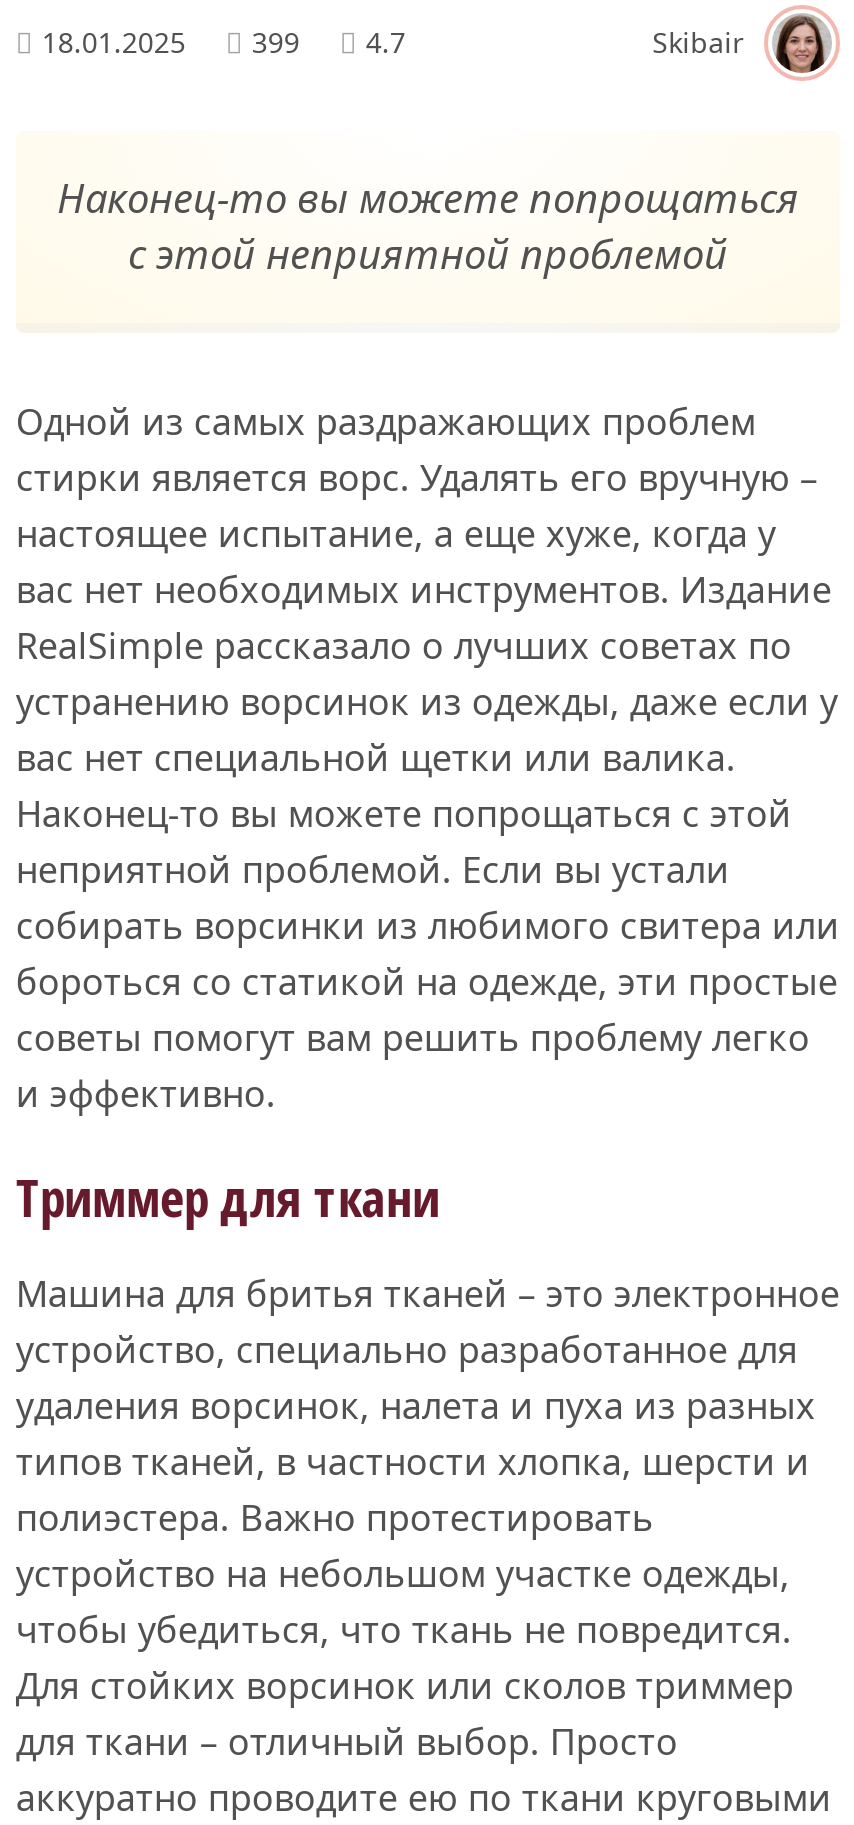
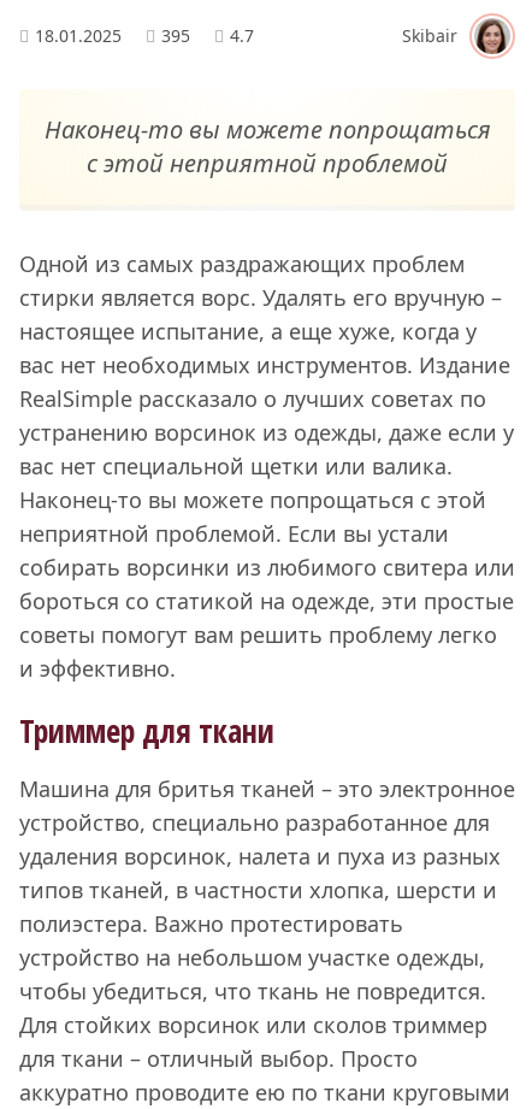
[42,23,406,61] 18.01.2025 399 4.7 -> [35,24,254,47] 18.01.2025 395 4.7

